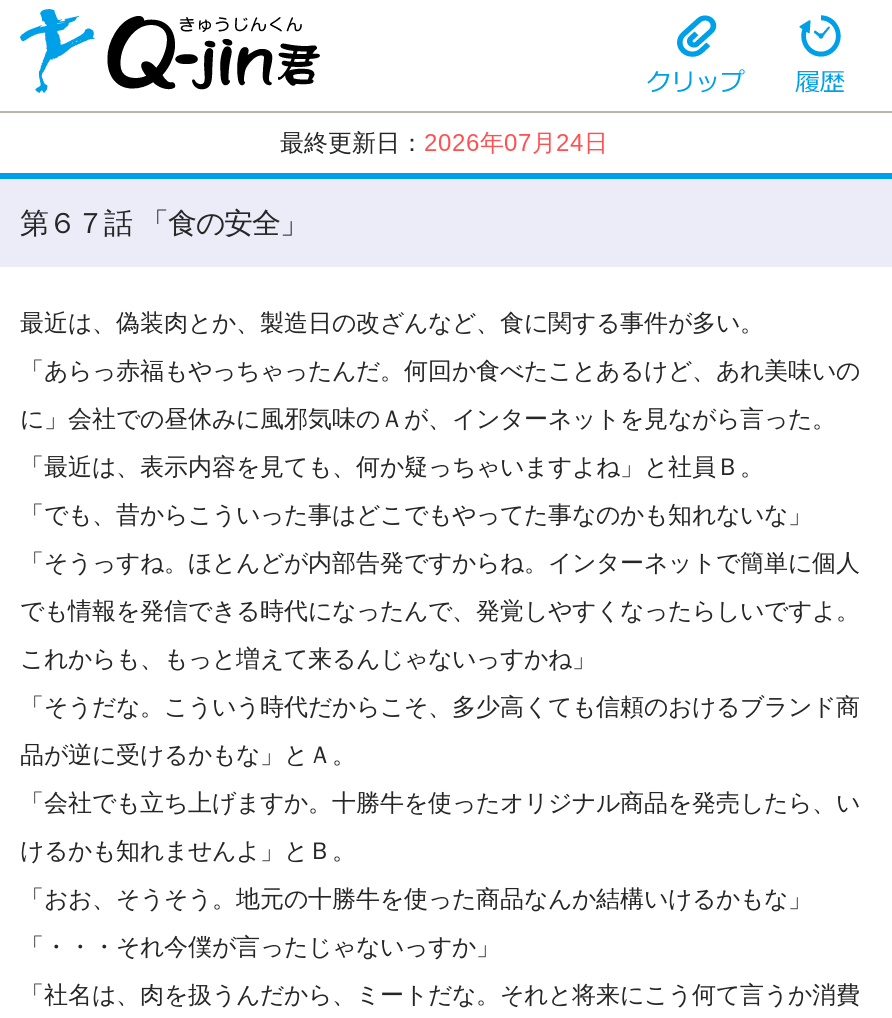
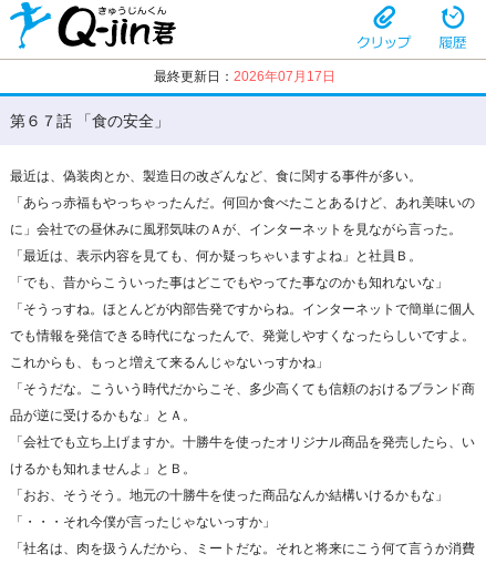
[280,129,608,157] 最終更新日：2026年07月24日 -> [154,69,335,84] 最終更新日：2026年07月17日

